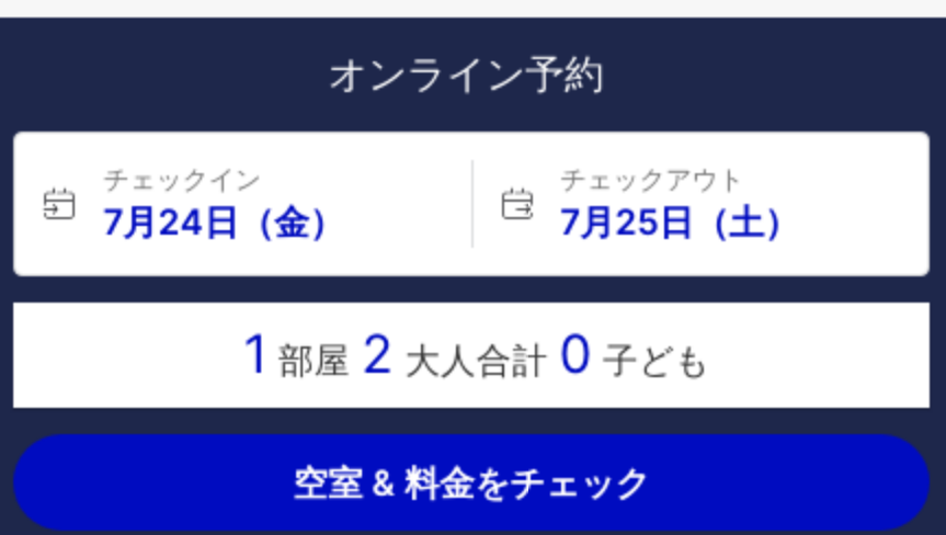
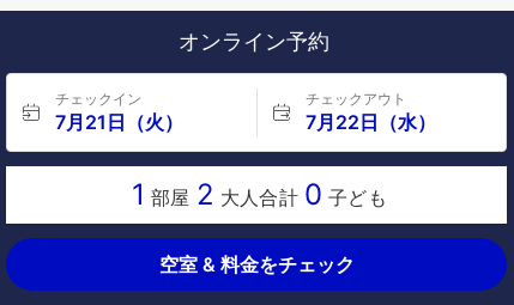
[103,200,344,243] 7月24日（金） -> [55,110,183,134] 7月21日（火）
[560,200,799,243] 7月25日（土） -> [305,110,436,134] 7月22日（水）

